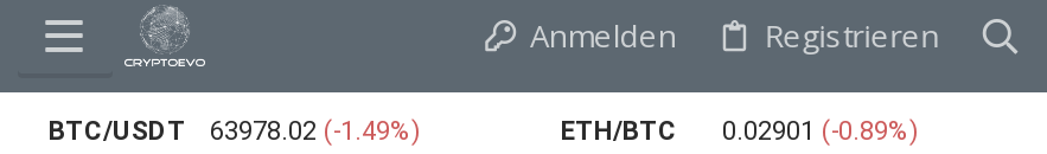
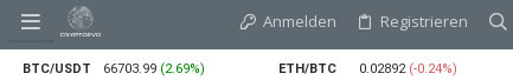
[49,116,421,147] BTC/USDT 63978.02 (-1.49%) -> [23,61,205,76] BTC/USDT 66703.99 (2.69%)
[561,116,919,147] ETH/BTC 0.02901 (-0.89%) -> [278,61,457,76] ETH/BTC 0.02892 (-0.24%)

